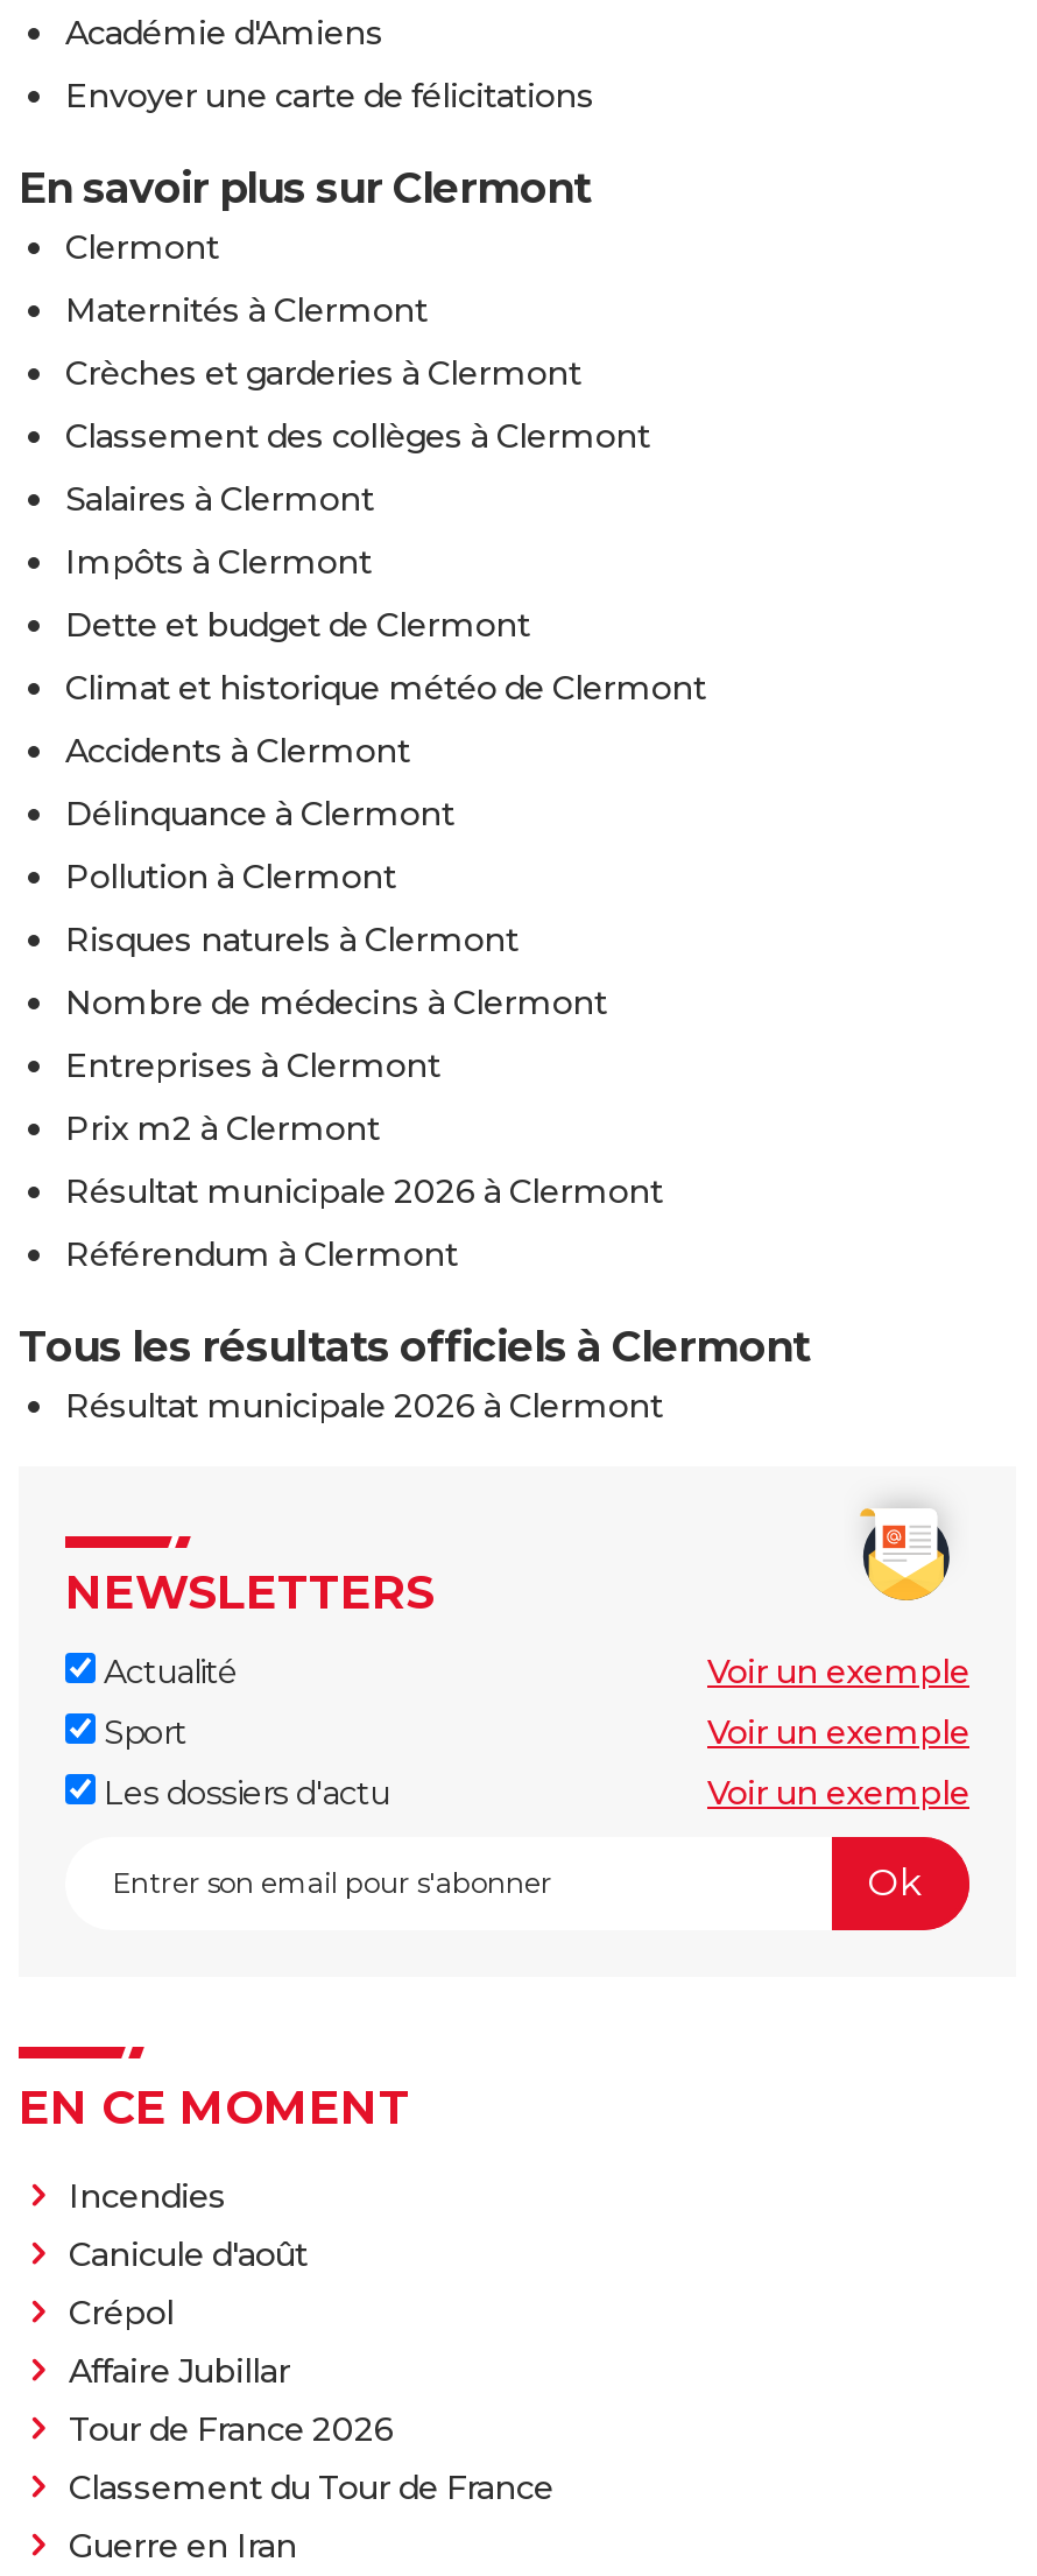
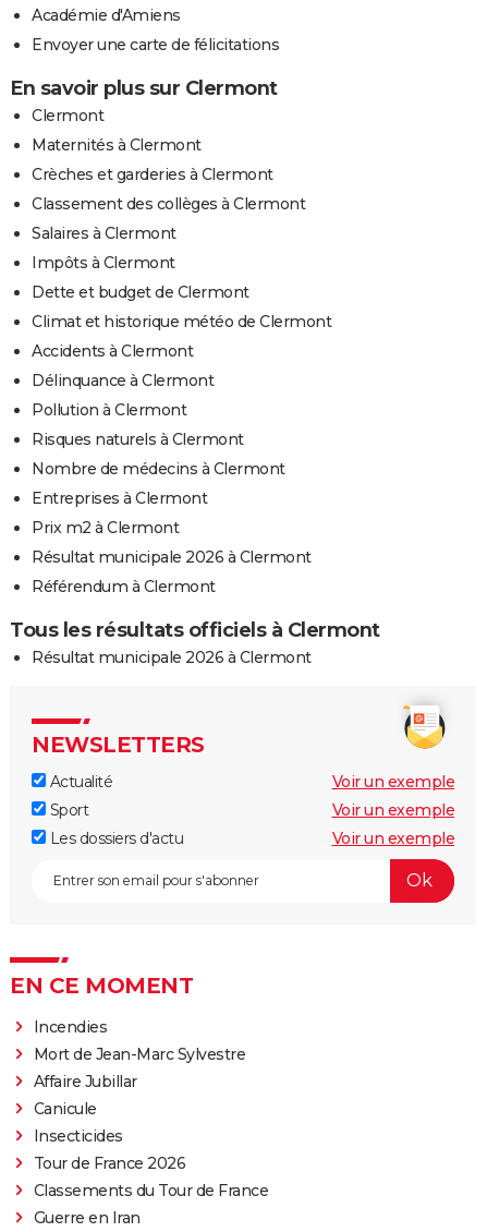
[69,2232,308,2332] Canicule d'août | Crépol -> [33,1044,245,1064] Mort de Jean-Marc Sylvestre
moved [69,2349,290,2391] -> [33,1071,137,1091]: Affaire Jubillar
none -> [33,1098,123,1145] Canicule | Insecticides
[69,2465,553,2507] Classement du Tour de France -> [33,1180,268,1200] Classements du Tour de France

